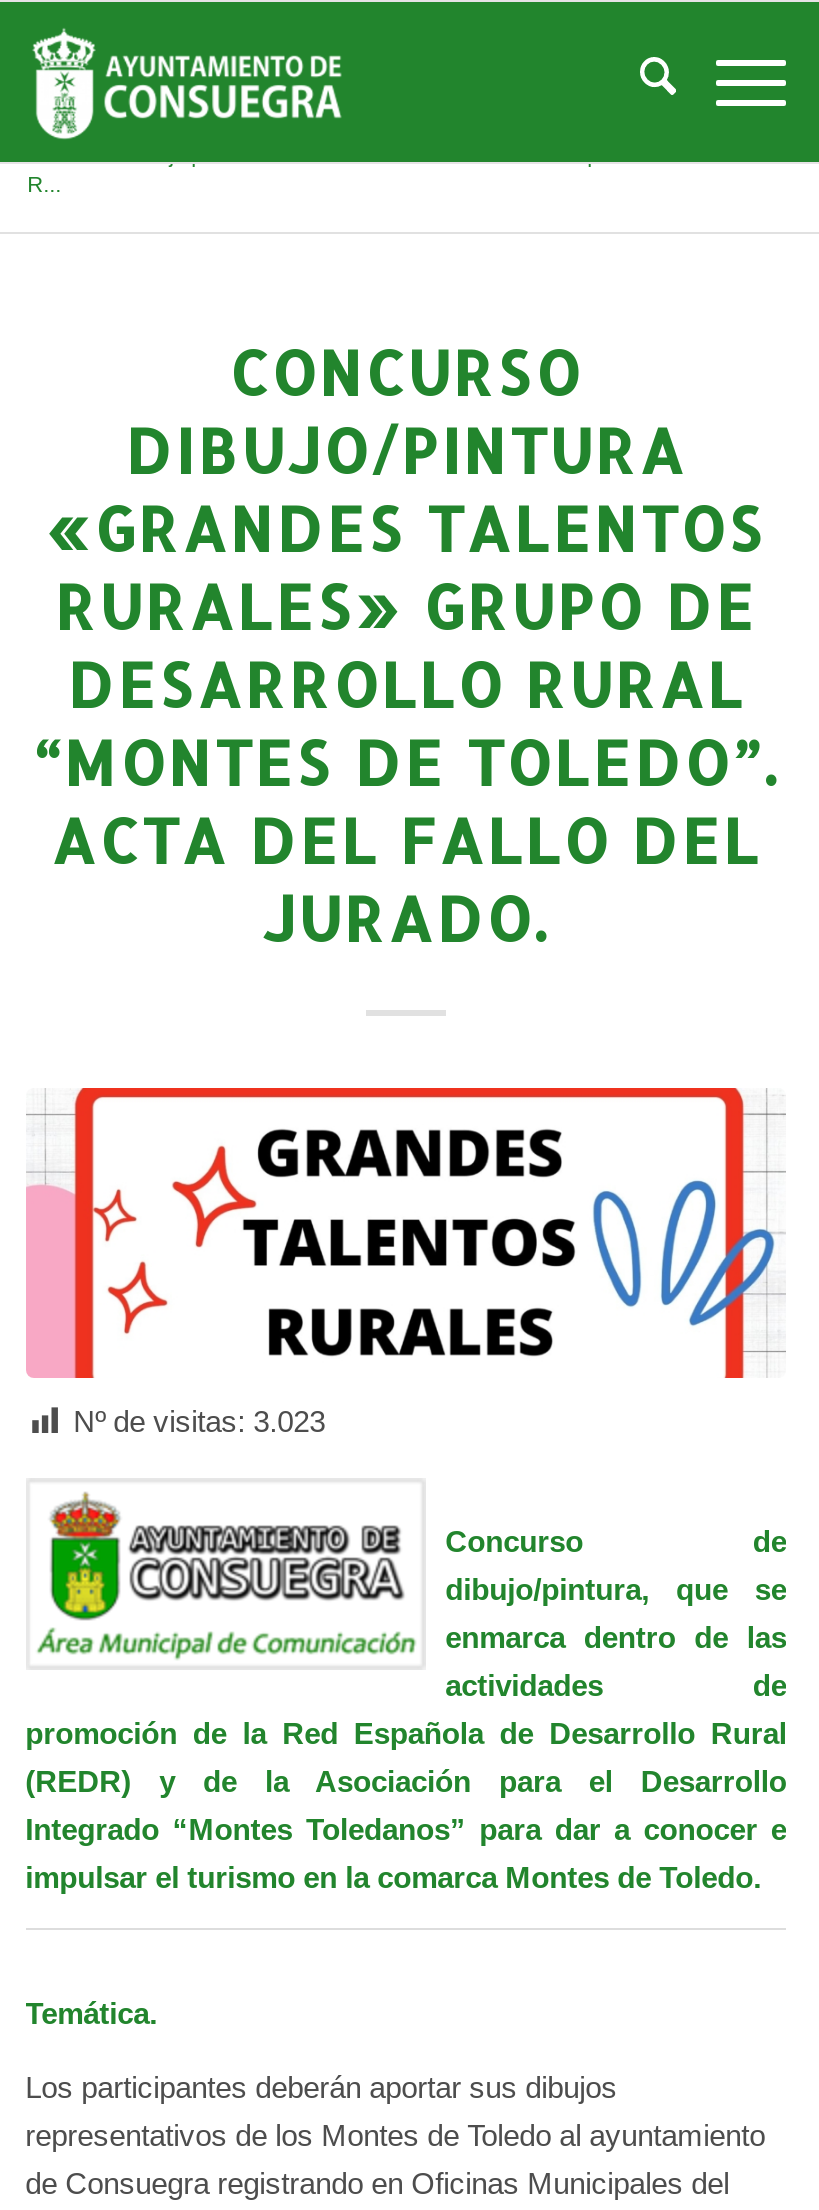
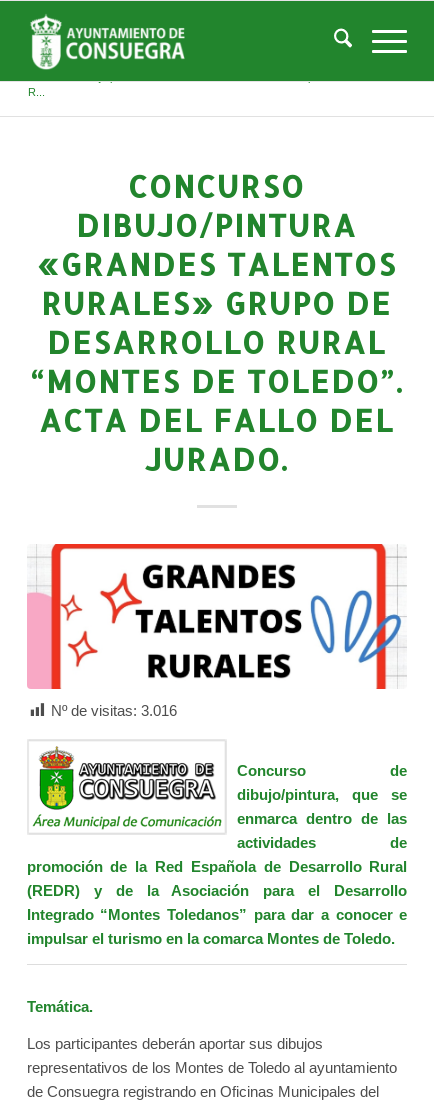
[73,1403,325,1437] Nº de visitas: 3.023 -> [51,702,177,719] Nº de visitas: 3.016

